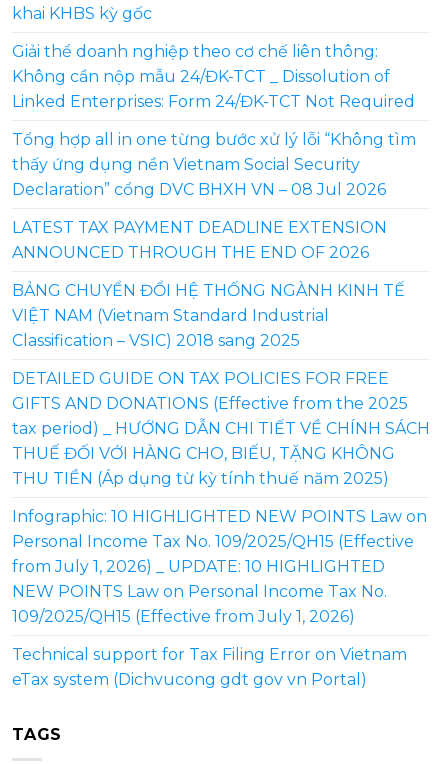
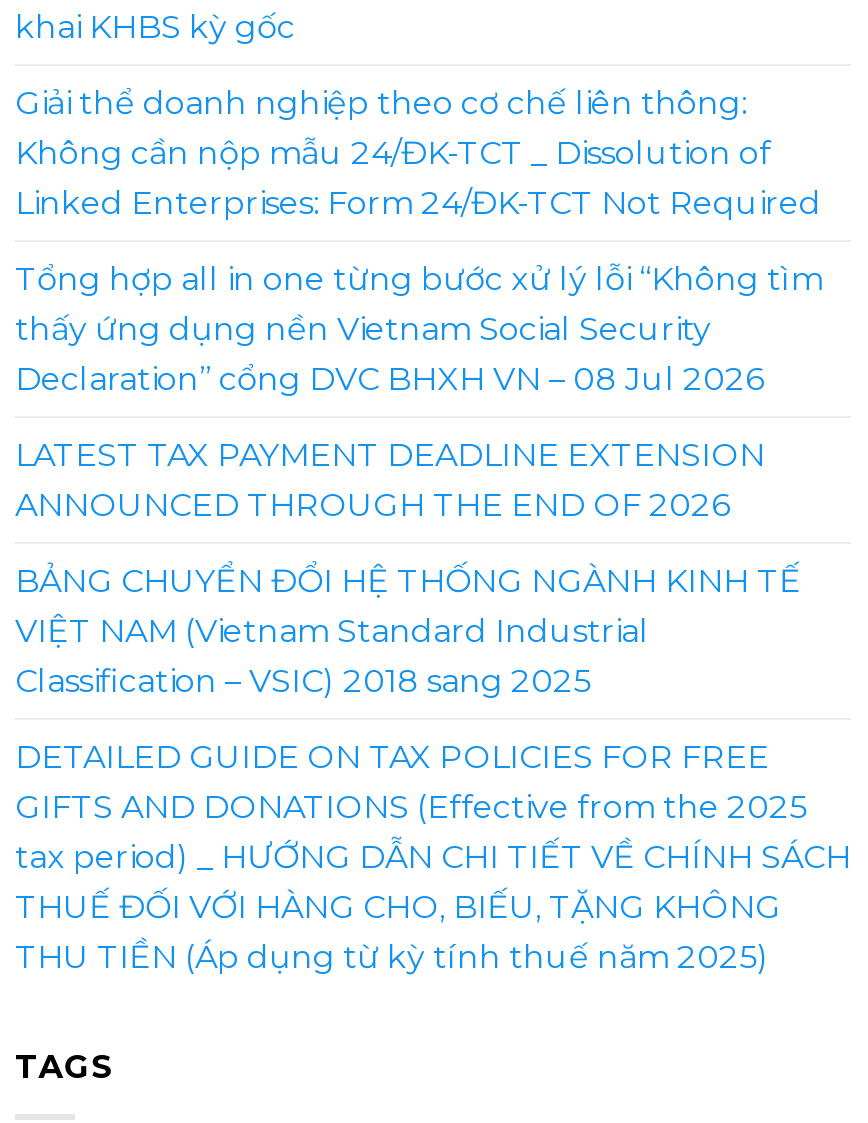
[12,507,427,689] Infographic: 10 HIGHLIGHTED NEW POINTS Law on | Personal Income Tax No. 109/2025/QH15 (Effective | from July 1, 2026) _ UPDATE: 10 HIGHLIGHTED | NEW POINTS Law on Personal Income Tax No. | 109/2025/QH15 (Effective from July 1, 2026) | Technical support for Tax Filing Error on Vietnam | eTax system (Dichvucong gdt gov vn Portal) -> none

